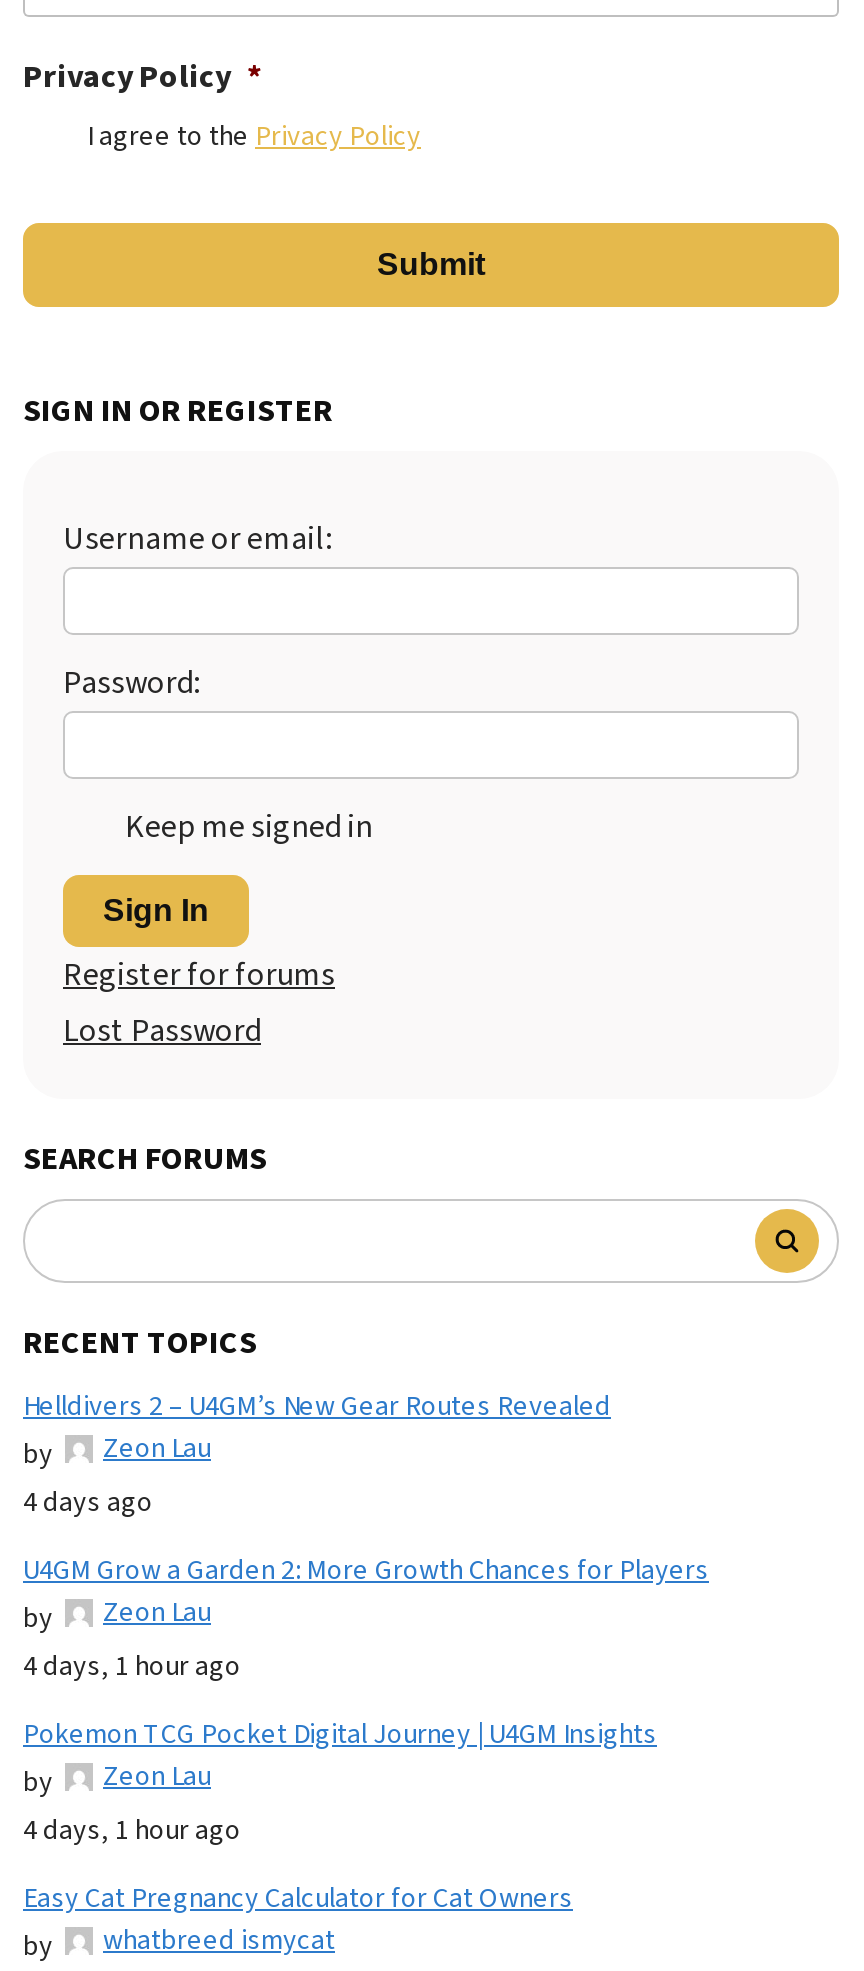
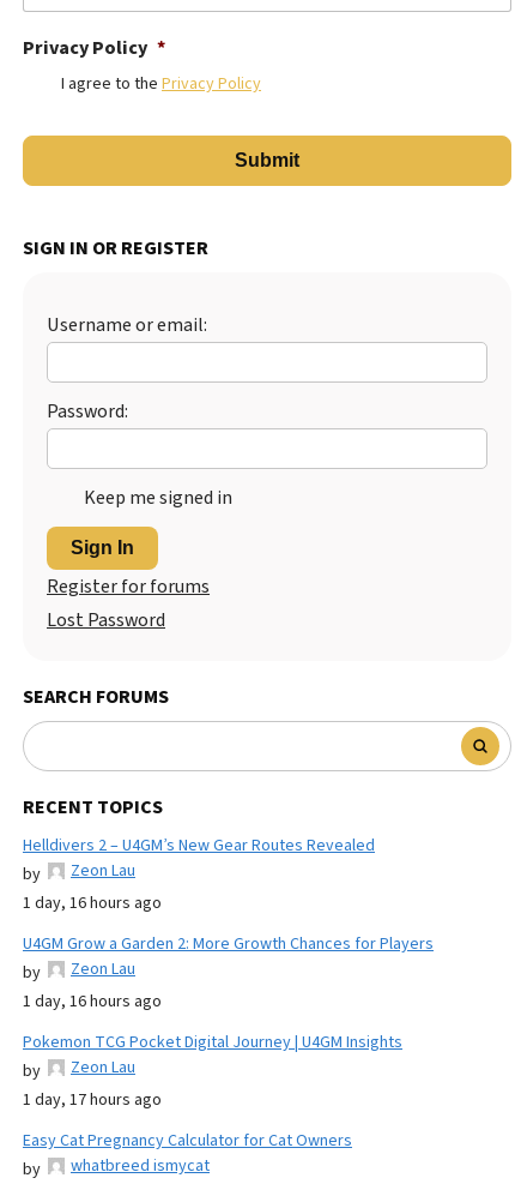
[23,1482,153,1522] 4 days ago -> [23,891,162,915] 1 day, 16 hours ago
[23,1646,241,1686] 4 days, 1 hour ago -> [23,989,162,1013] 1 day, 16 hours ago
[23,1810,241,1850] 4 days, 1 hour ago -> [23,1088,162,1112] 1 day, 17 hours ago

